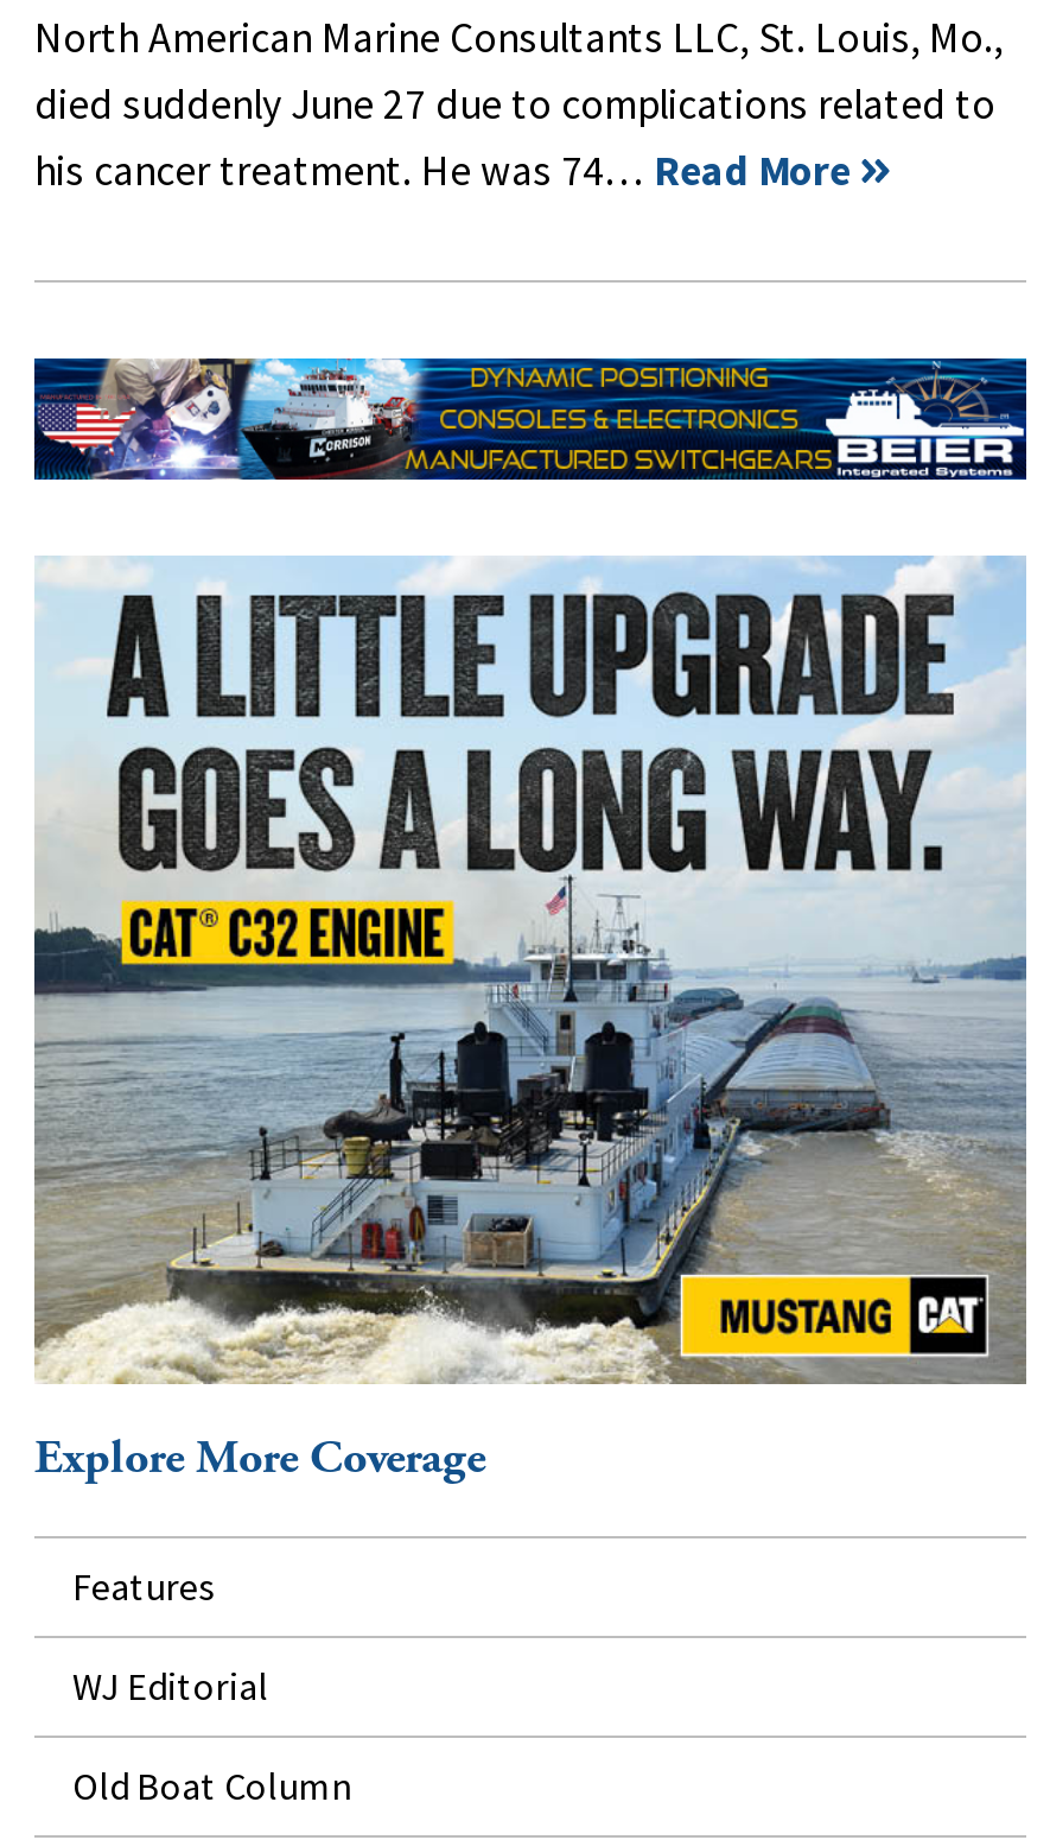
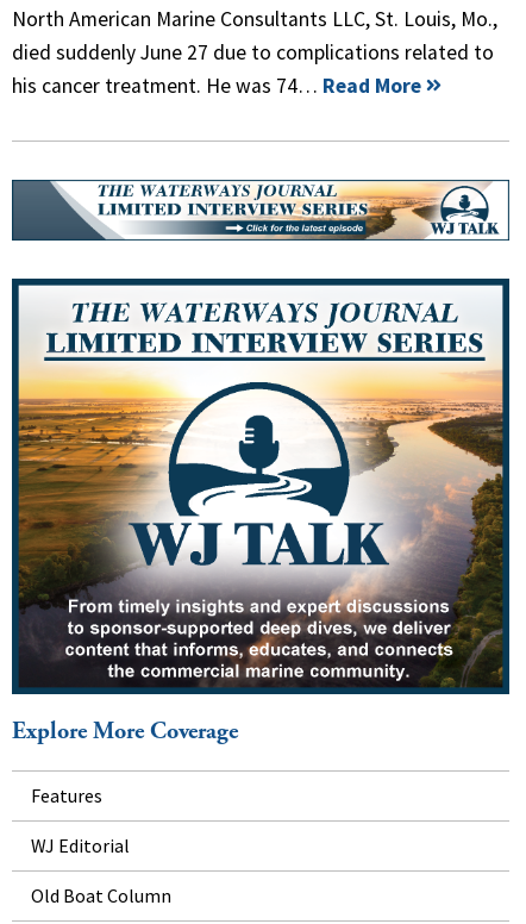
[37,356,1026,482] [image] -> [12,179,508,242] [image]
[32,556,1029,1387] [image] -> [11,277,511,695] [image]

